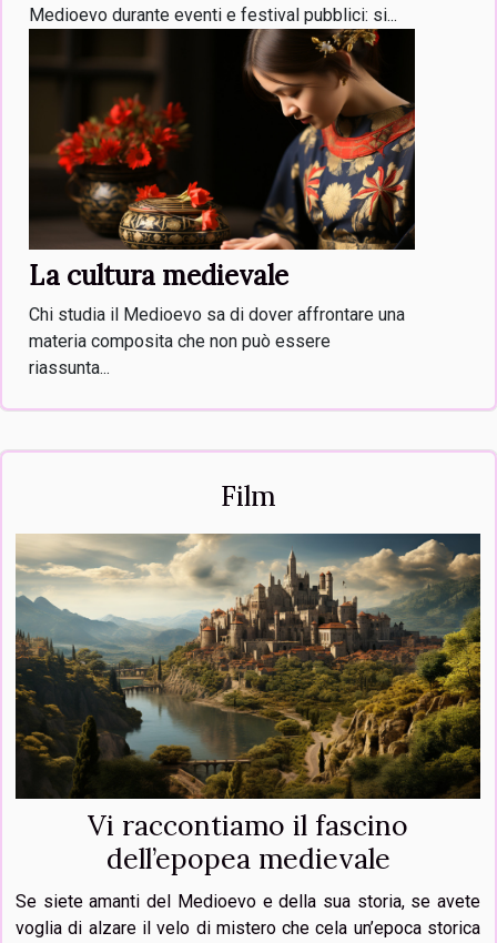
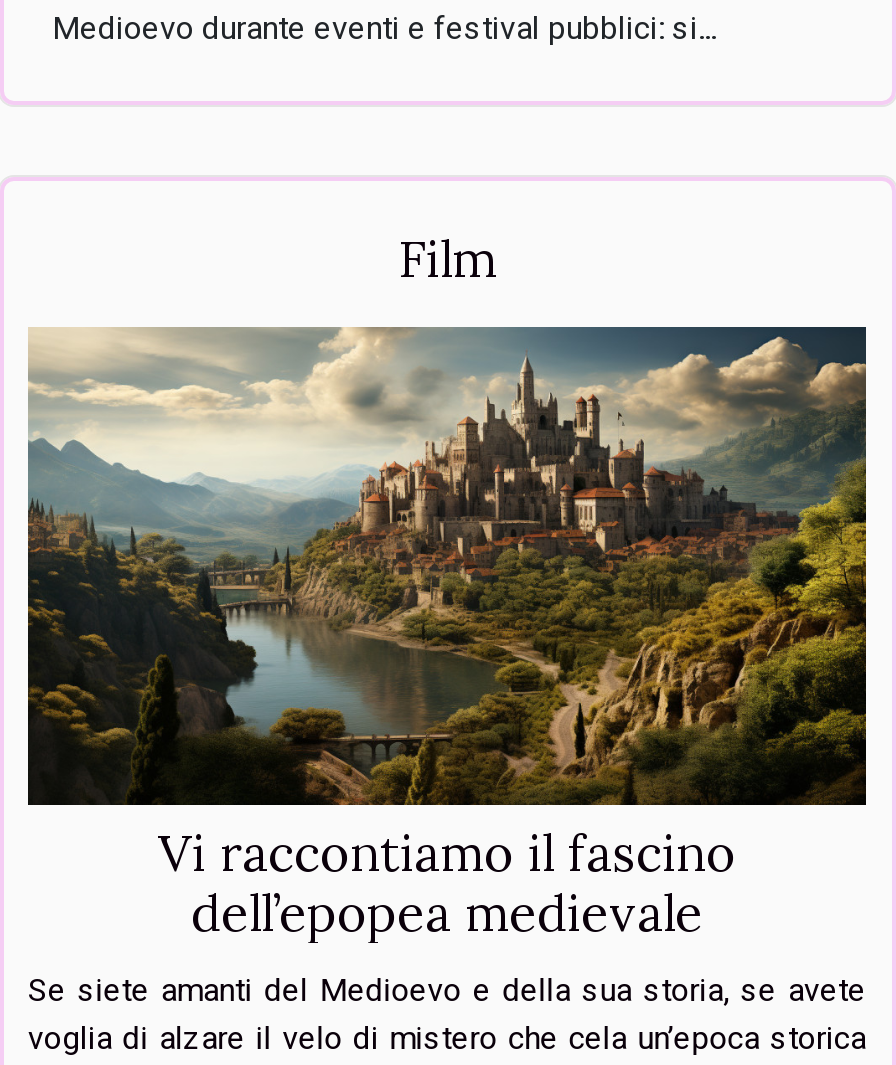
[28,28,416,378] [image] | La cultura medievale | Chi studia il Medioevo sa di dover affrontare una | materia composita che non può essere | riassunta... -> none

